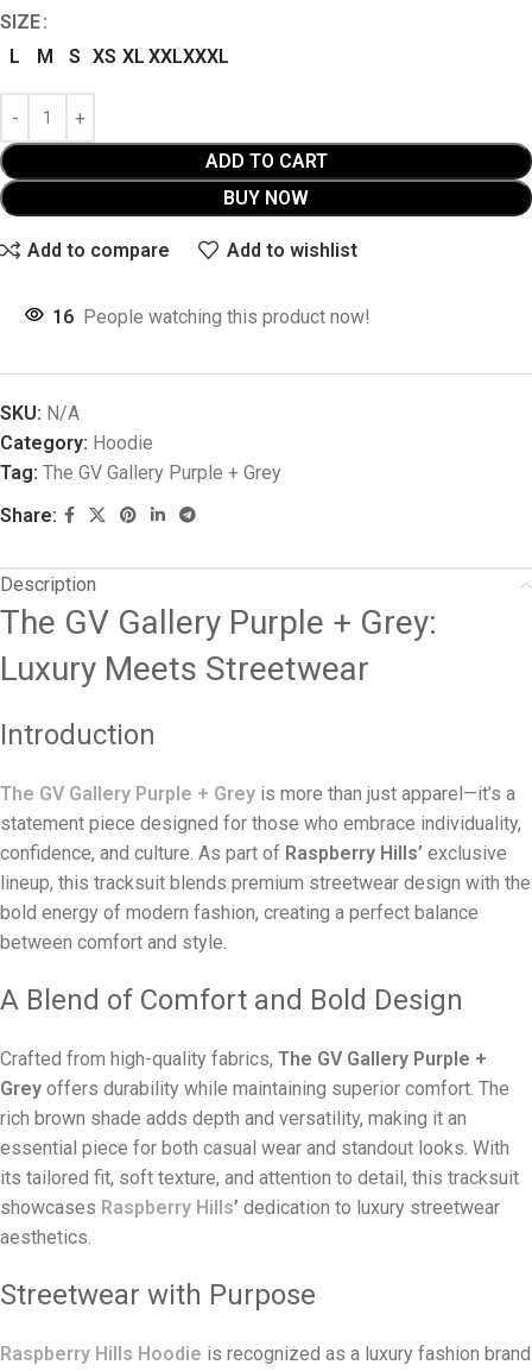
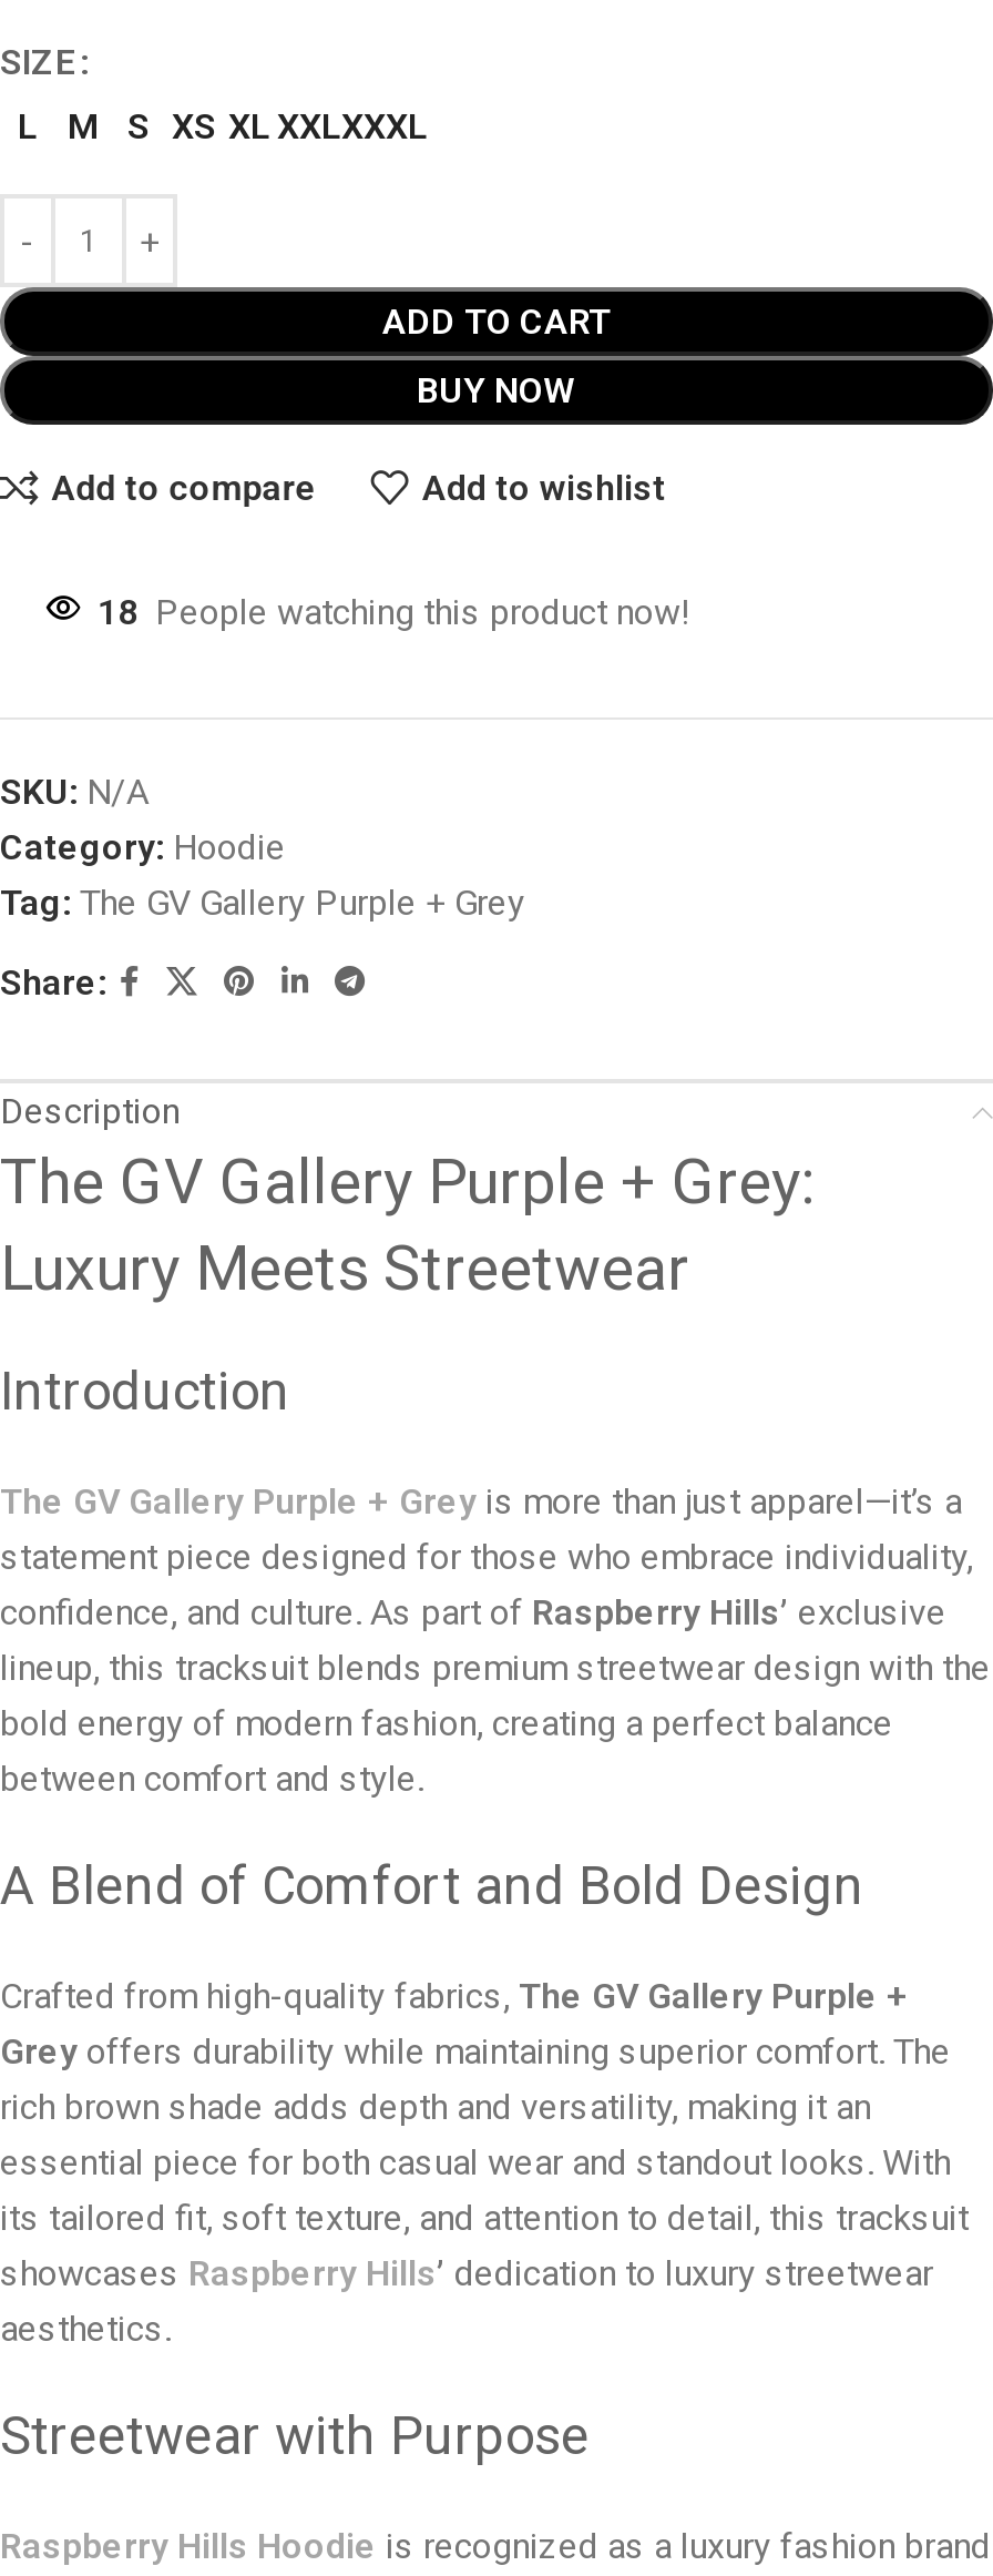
[52,306,370,329] 16 People watching this product now! -> [98,591,692,633] 18 People watching this product now!

